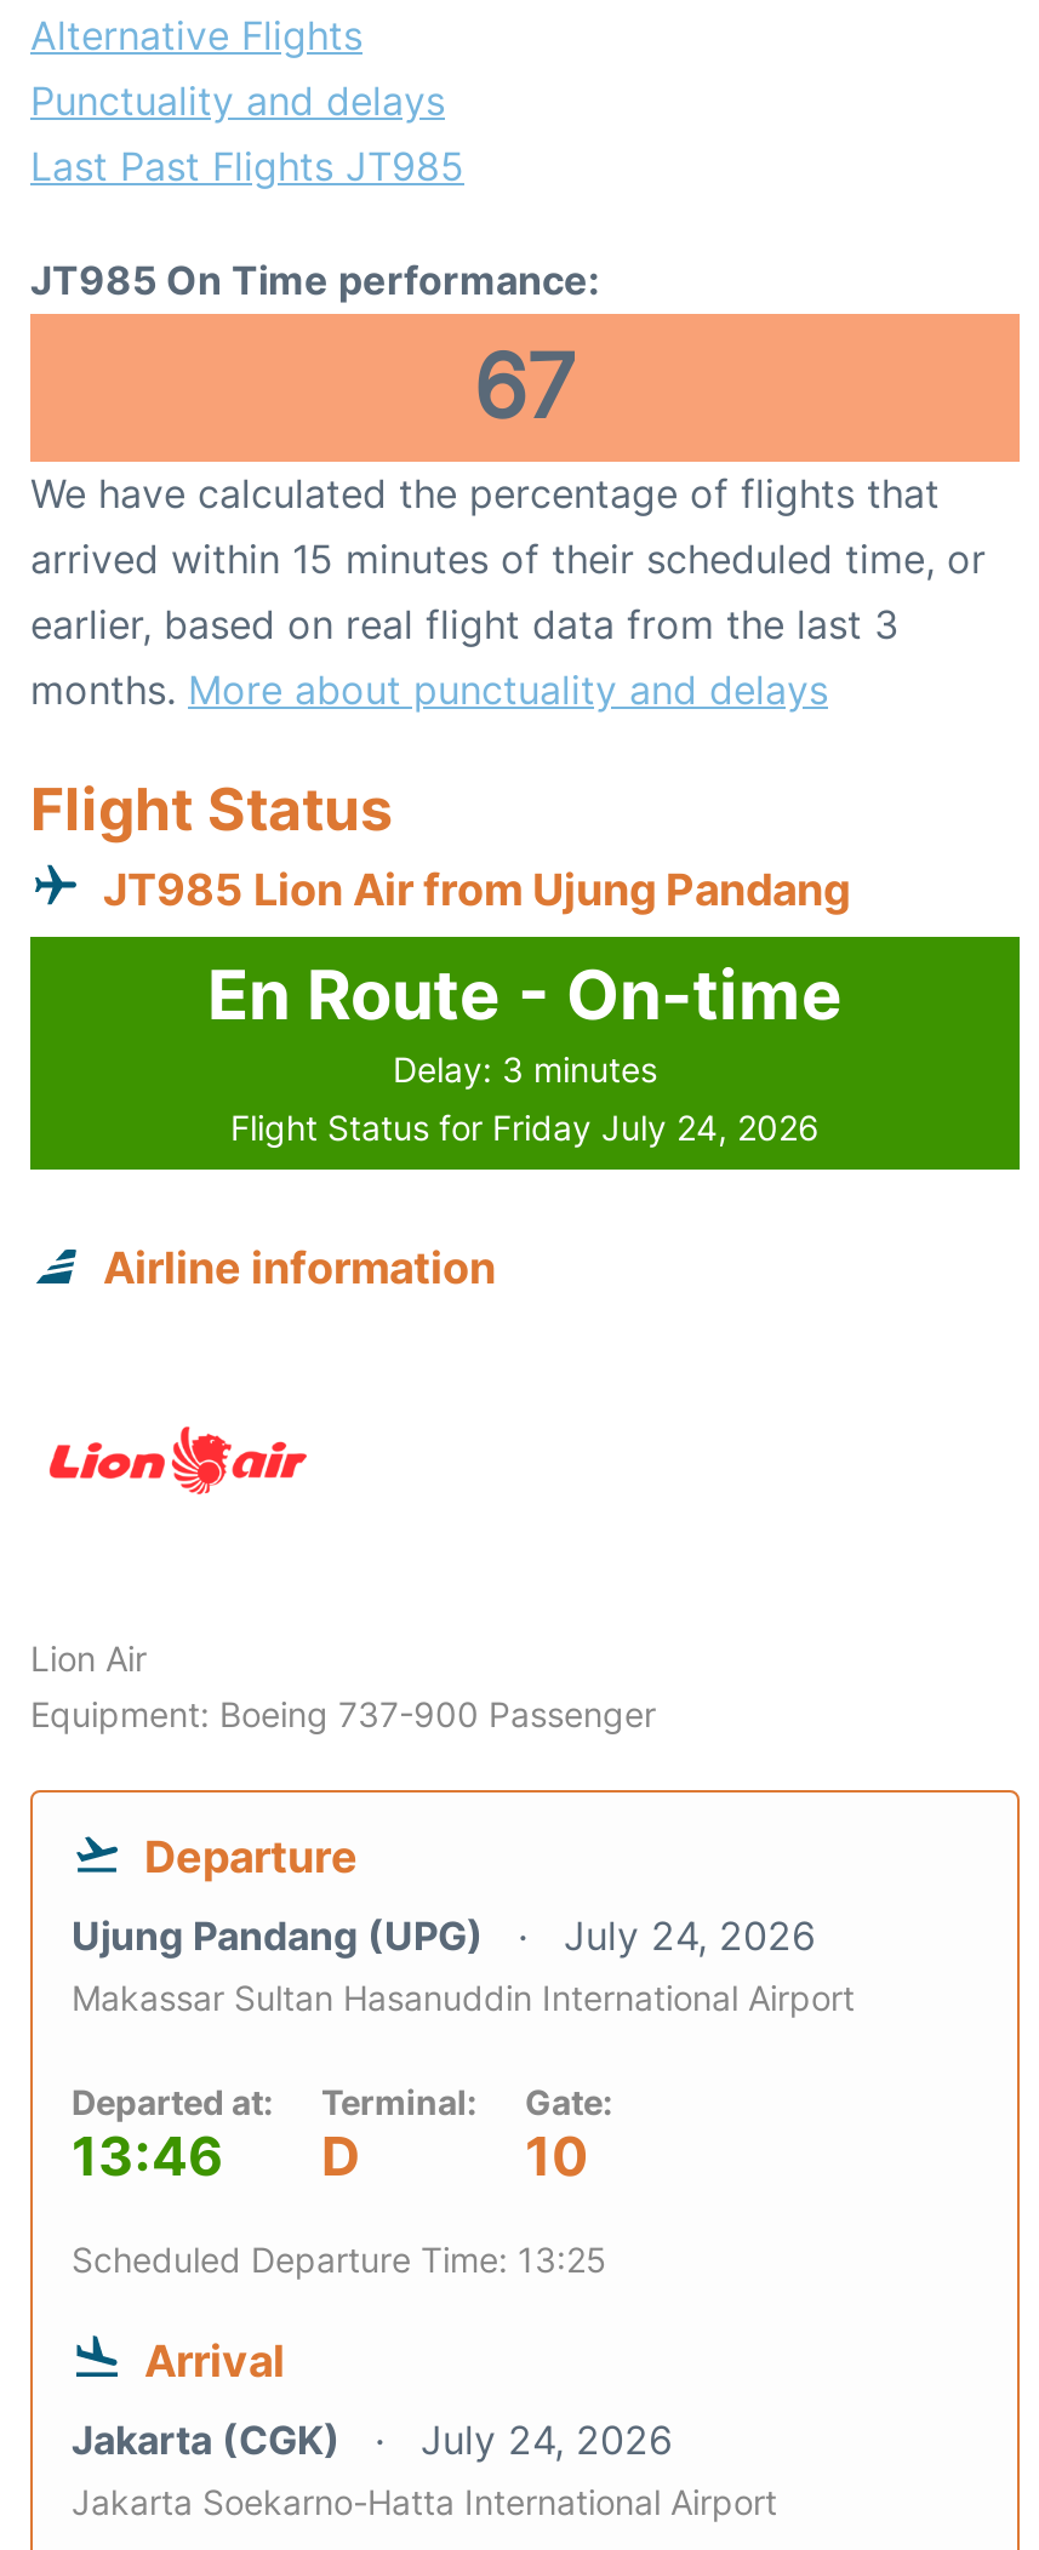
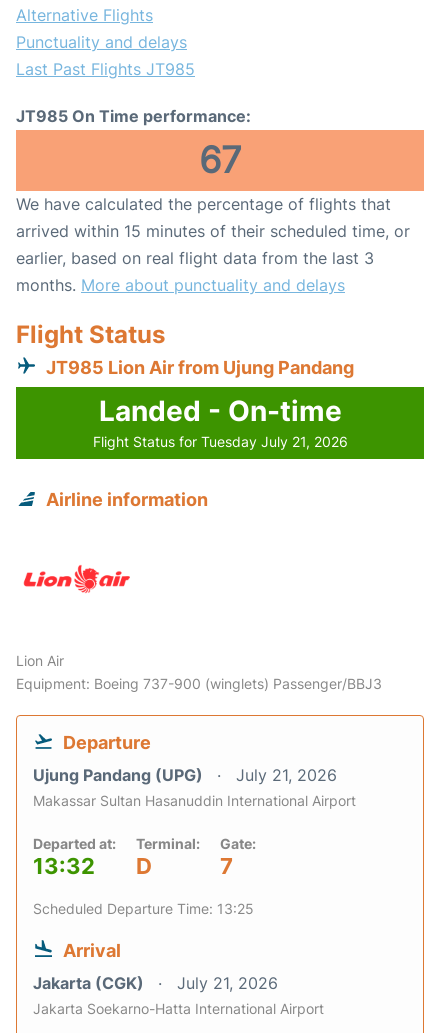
[207,955,843,1148] En Route - On-time | Delay: 3 minutes | Flight Status for Friday July 24, 2026 -> [92,394,347,450] Landed - On-time | Flight Status for Tuesday July 21, 2026
[30,1694,656,1735] Equipment: Boeing 737-900 Passenger -> [16,675,382,692] Equipment: Boeing 737-900 (winglets) Passenger/BBJ3
[72,1912,816,1960] Ujung Pandang (UPG) July 24, 2026 -> [33,765,337,785] Ujung Pandang (UPG) July 21, 2026
[72,2125,360,2188] 13:46 D -> [33,853,152,879] 13:32 D
[525,2125,588,2188] 10 -> [220,853,233,879] 7
[72,2416,673,2465] Jakarta (CGK) July 24, 2026 -> [33,973,278,993] Jakarta (CGK) July 21, 2026

